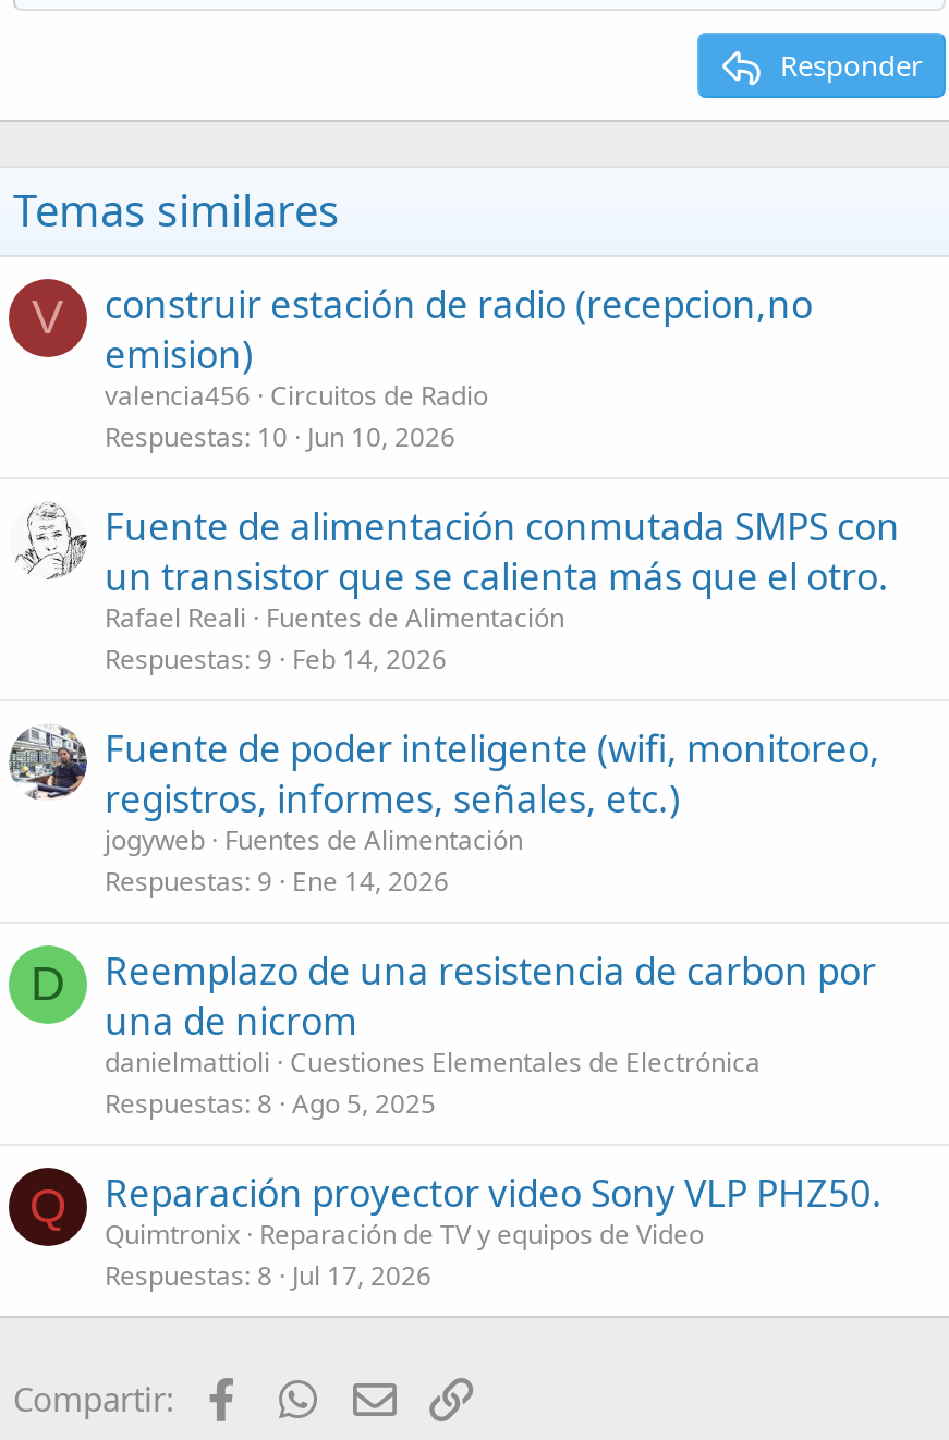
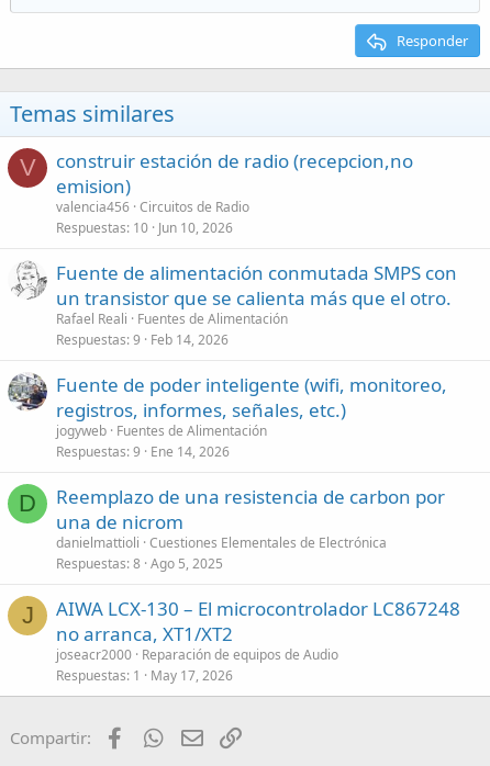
[29,1168,883,1294] Q | Reparación proyector video Sony VLP PHZ50. | Quimtronix Reparación de TV y equipos de Video | Respuestas 8 Jul 17, 2026 -> [21,596,460,685] J | AIWA LCX-130 – El microcontrolador LC867248 | no arranca, XT1/XT2 | joseacr2000 Reparación de equipos de Audio | Respuestas 1 May 17, 2026

